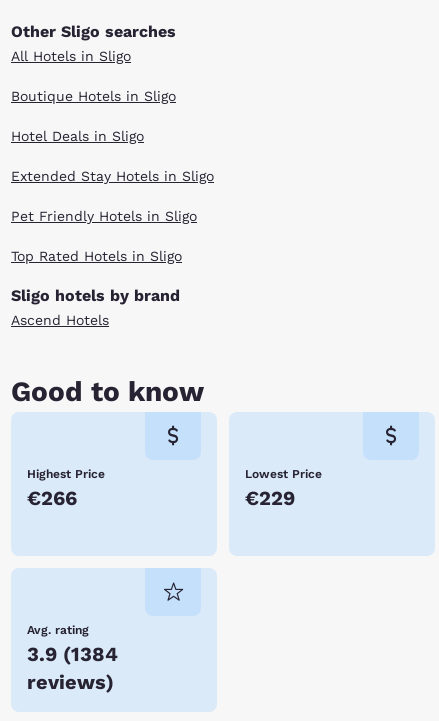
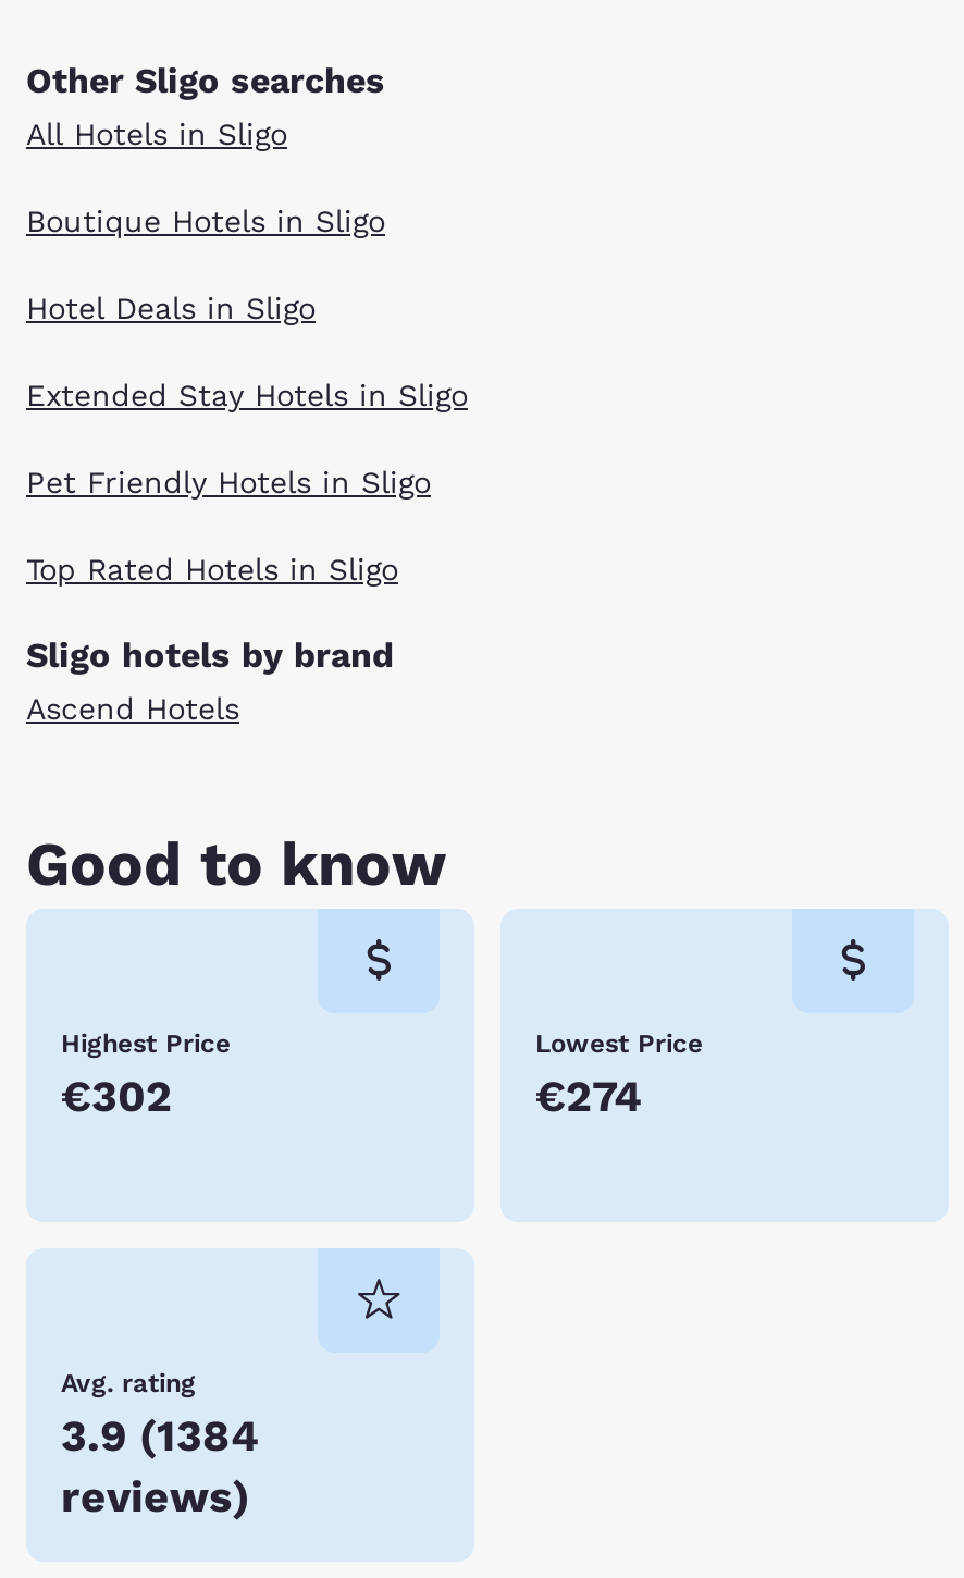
[27,486,77,510] €266 -> [61,1070,172,1122] €302
[245,486,295,510] €229 -> [535,1070,642,1122] €274

